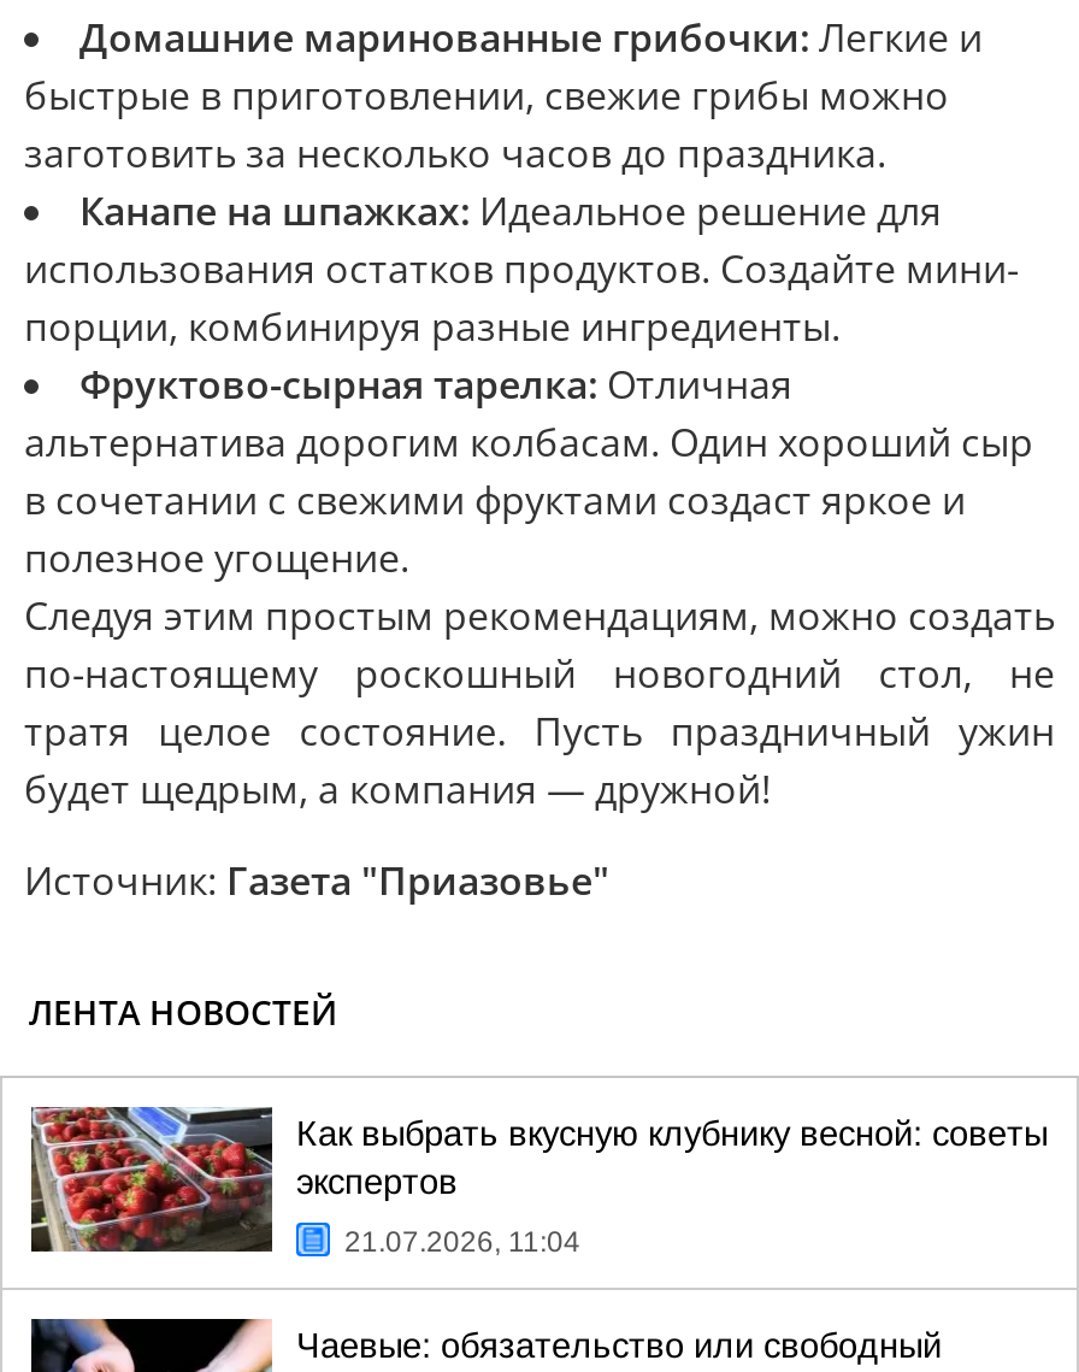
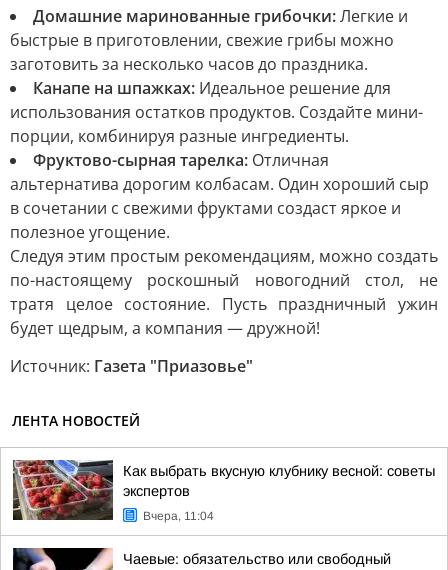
[344,1225,580,1259] 21.07.2026, 11:04 -> [143,509,214,523] Вчера, 11:04

